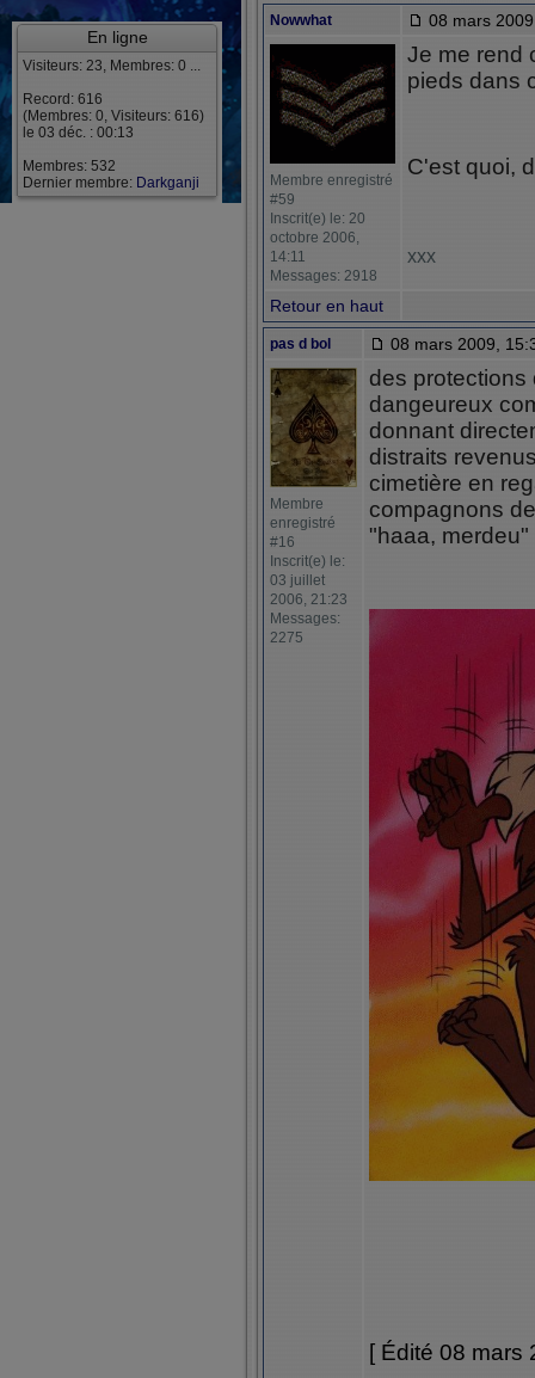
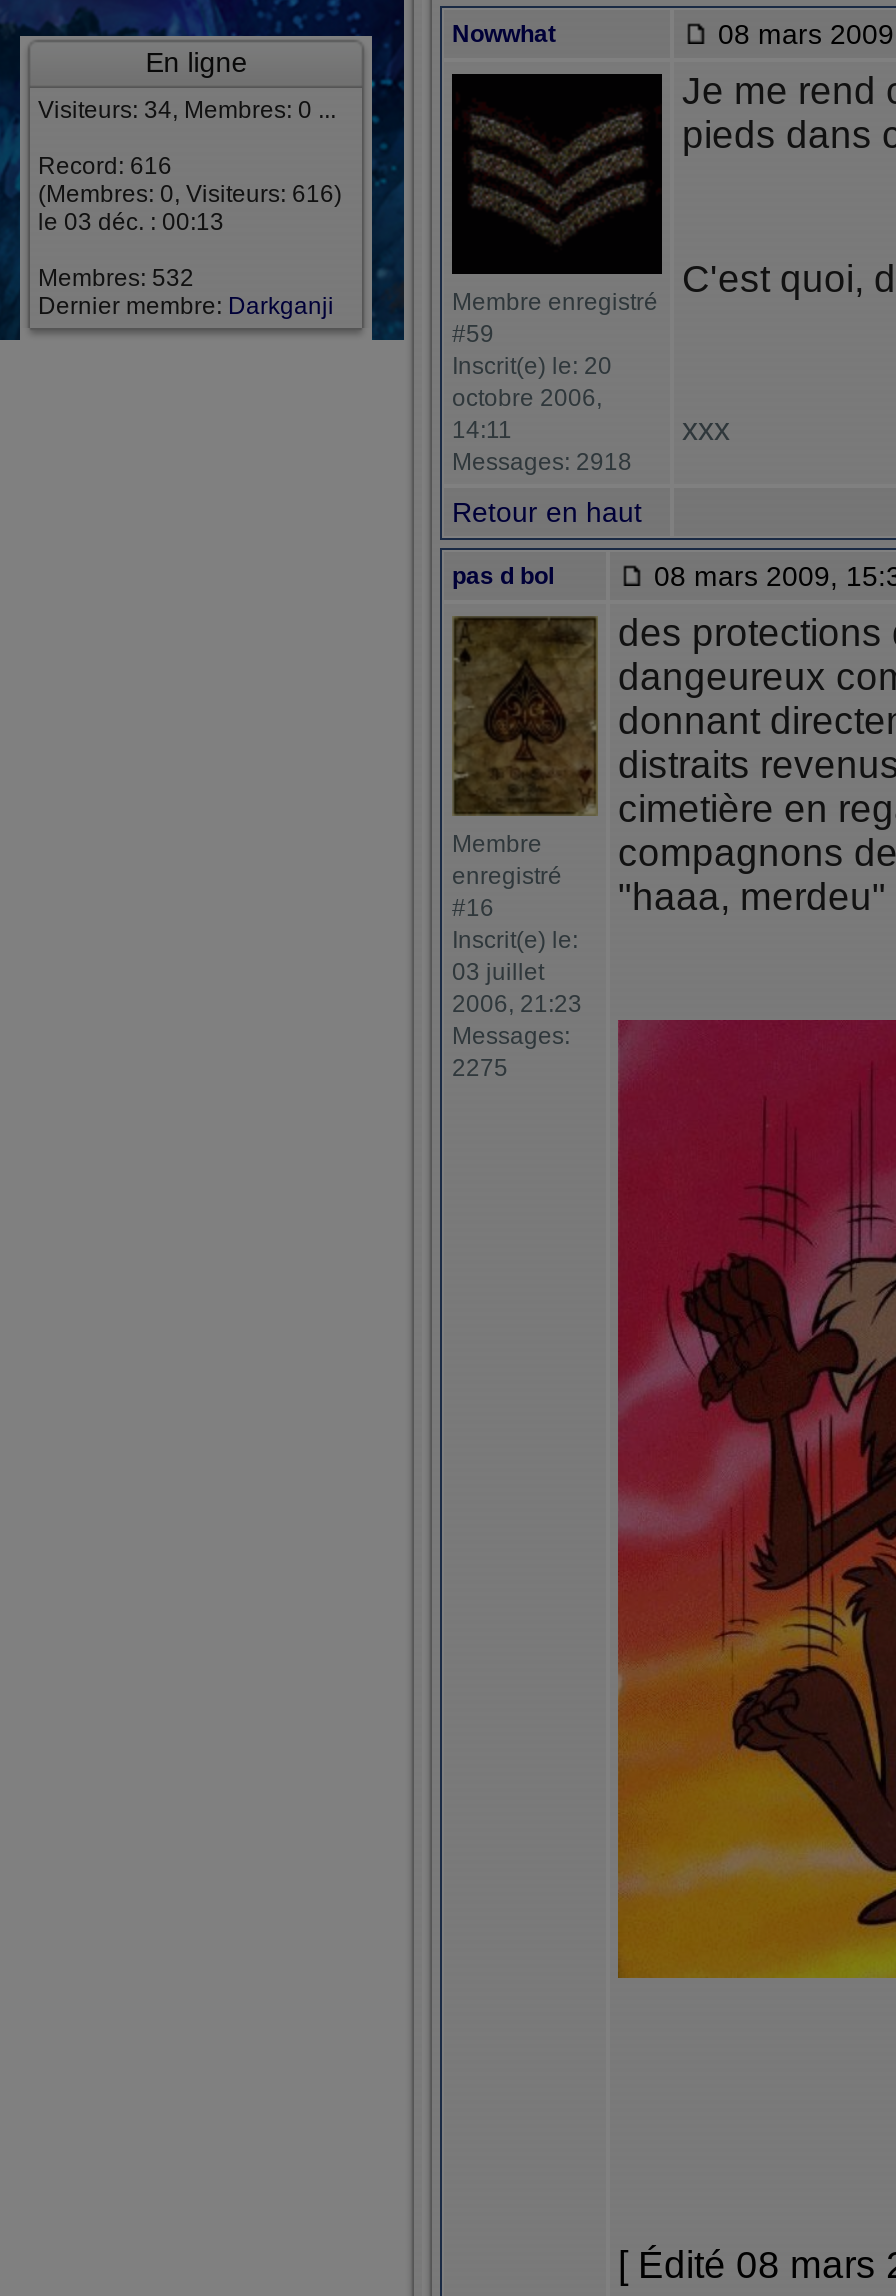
[23,57,201,74] Visiteurs: 23, Membres: 0 ... -> [38,96,336,124] Visiteurs: 34, Membres: 0 ...

